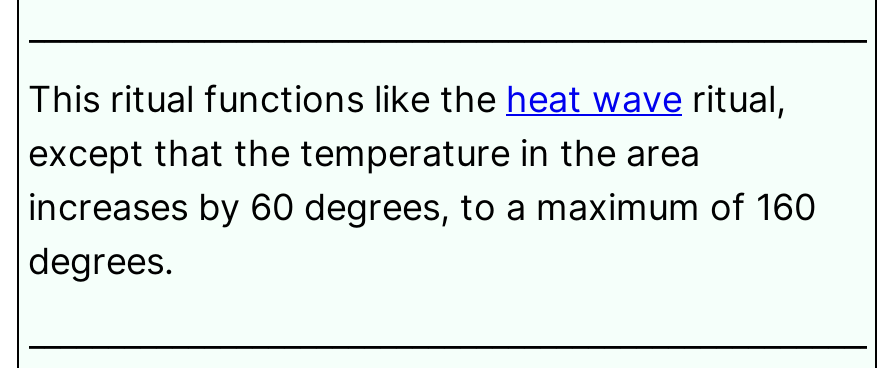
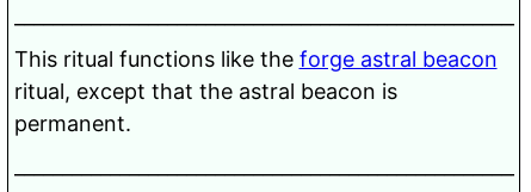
[28,78,816,282] This ritual functions like the heat wave ritual, | except that the temperature in the area | increases by 60 degrees, to a maximum of 160 | degrees. -> [14,47,497,136] This ritual functions like the forge astral beacon | ritual, except that the astral beacon is | permanent.

